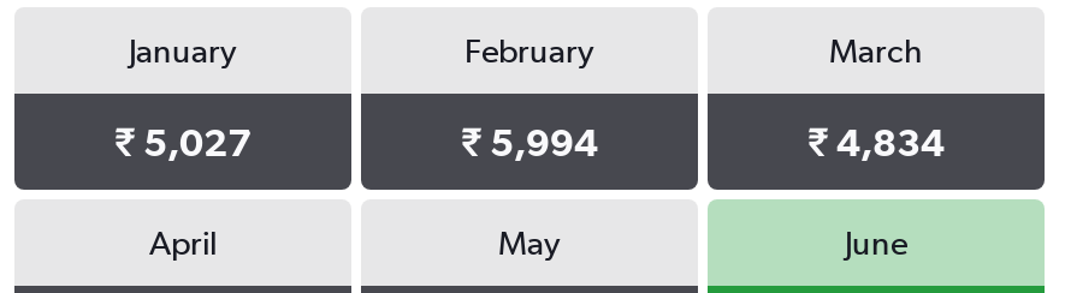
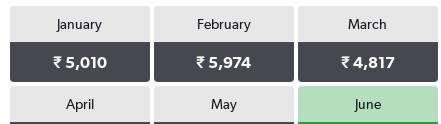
[114,120,252,163] ₹ 5,027 -> [53,53,107,71] ₹ 5,010
[461,120,598,163] ₹ 5,994 -> [196,53,251,71] ₹ 5,974
[807,120,945,163] ₹ 4,834 -> [341,53,395,71] ₹ 4,817

